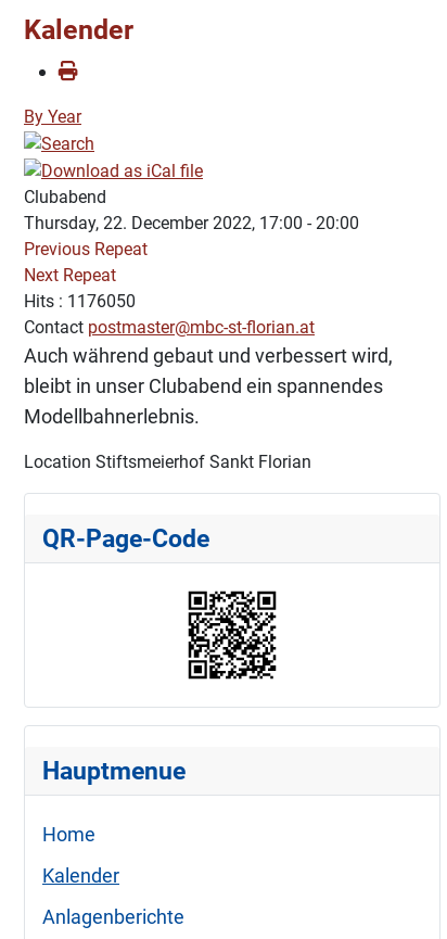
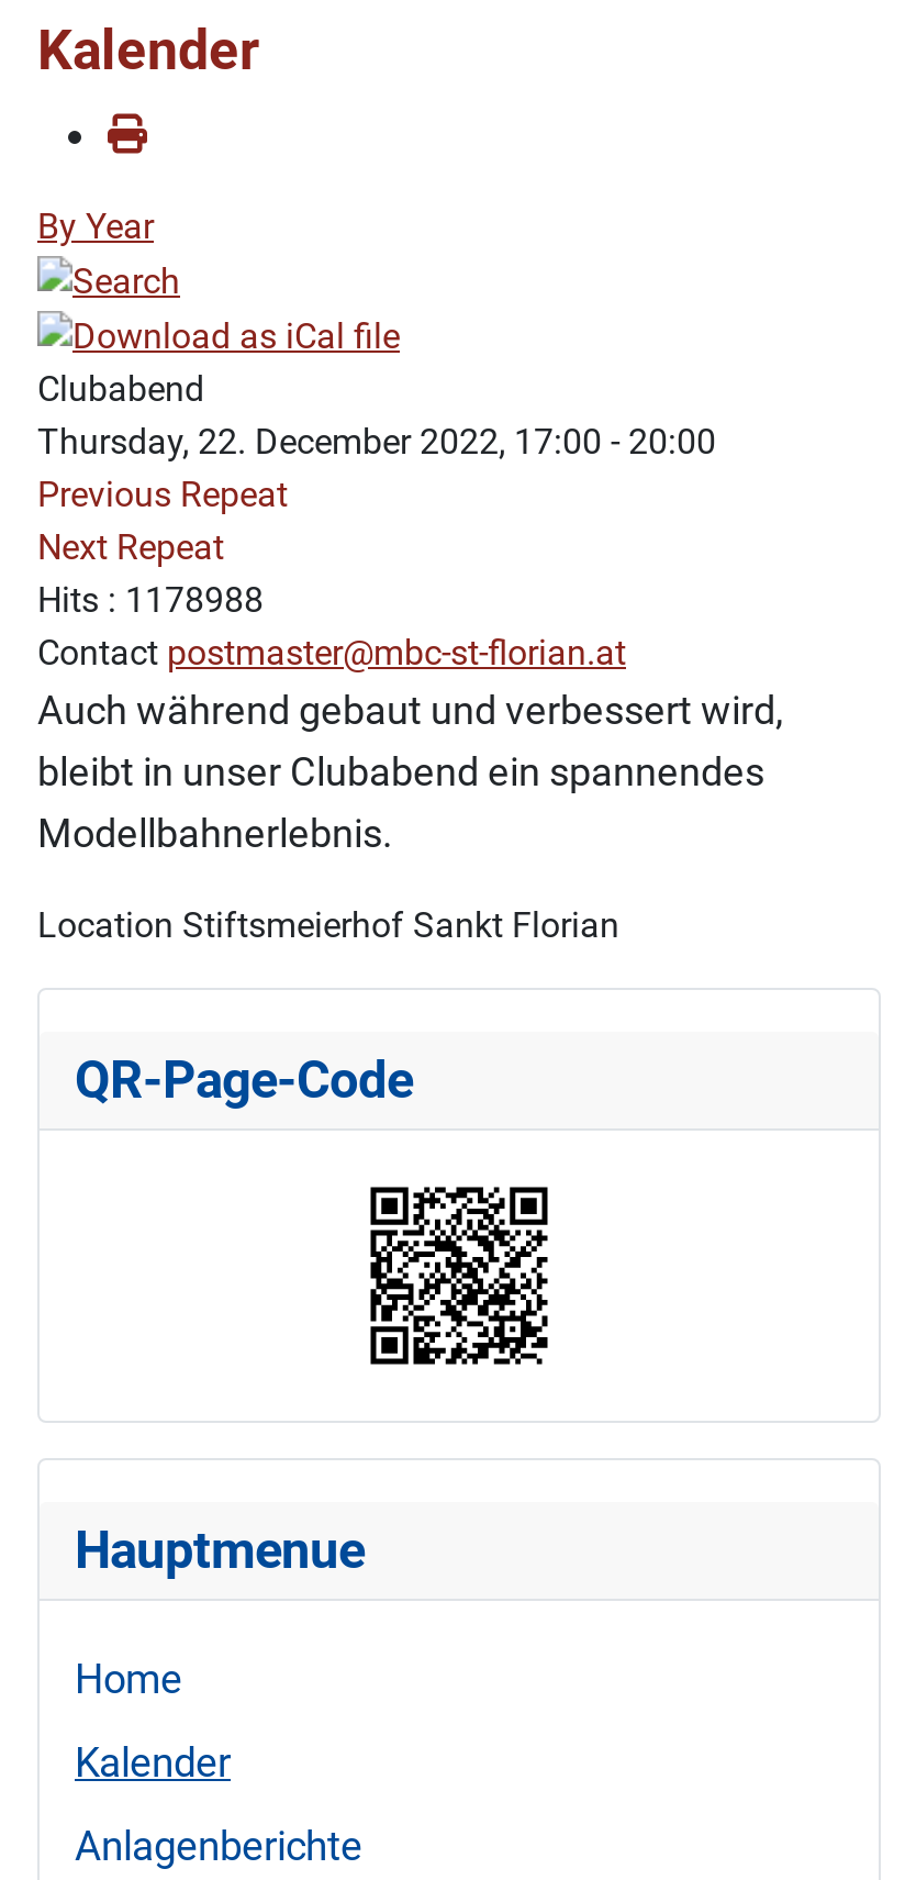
[24,291,136,311] Hits: 1176050 -> [37,578,264,620] Hits: 1178988

